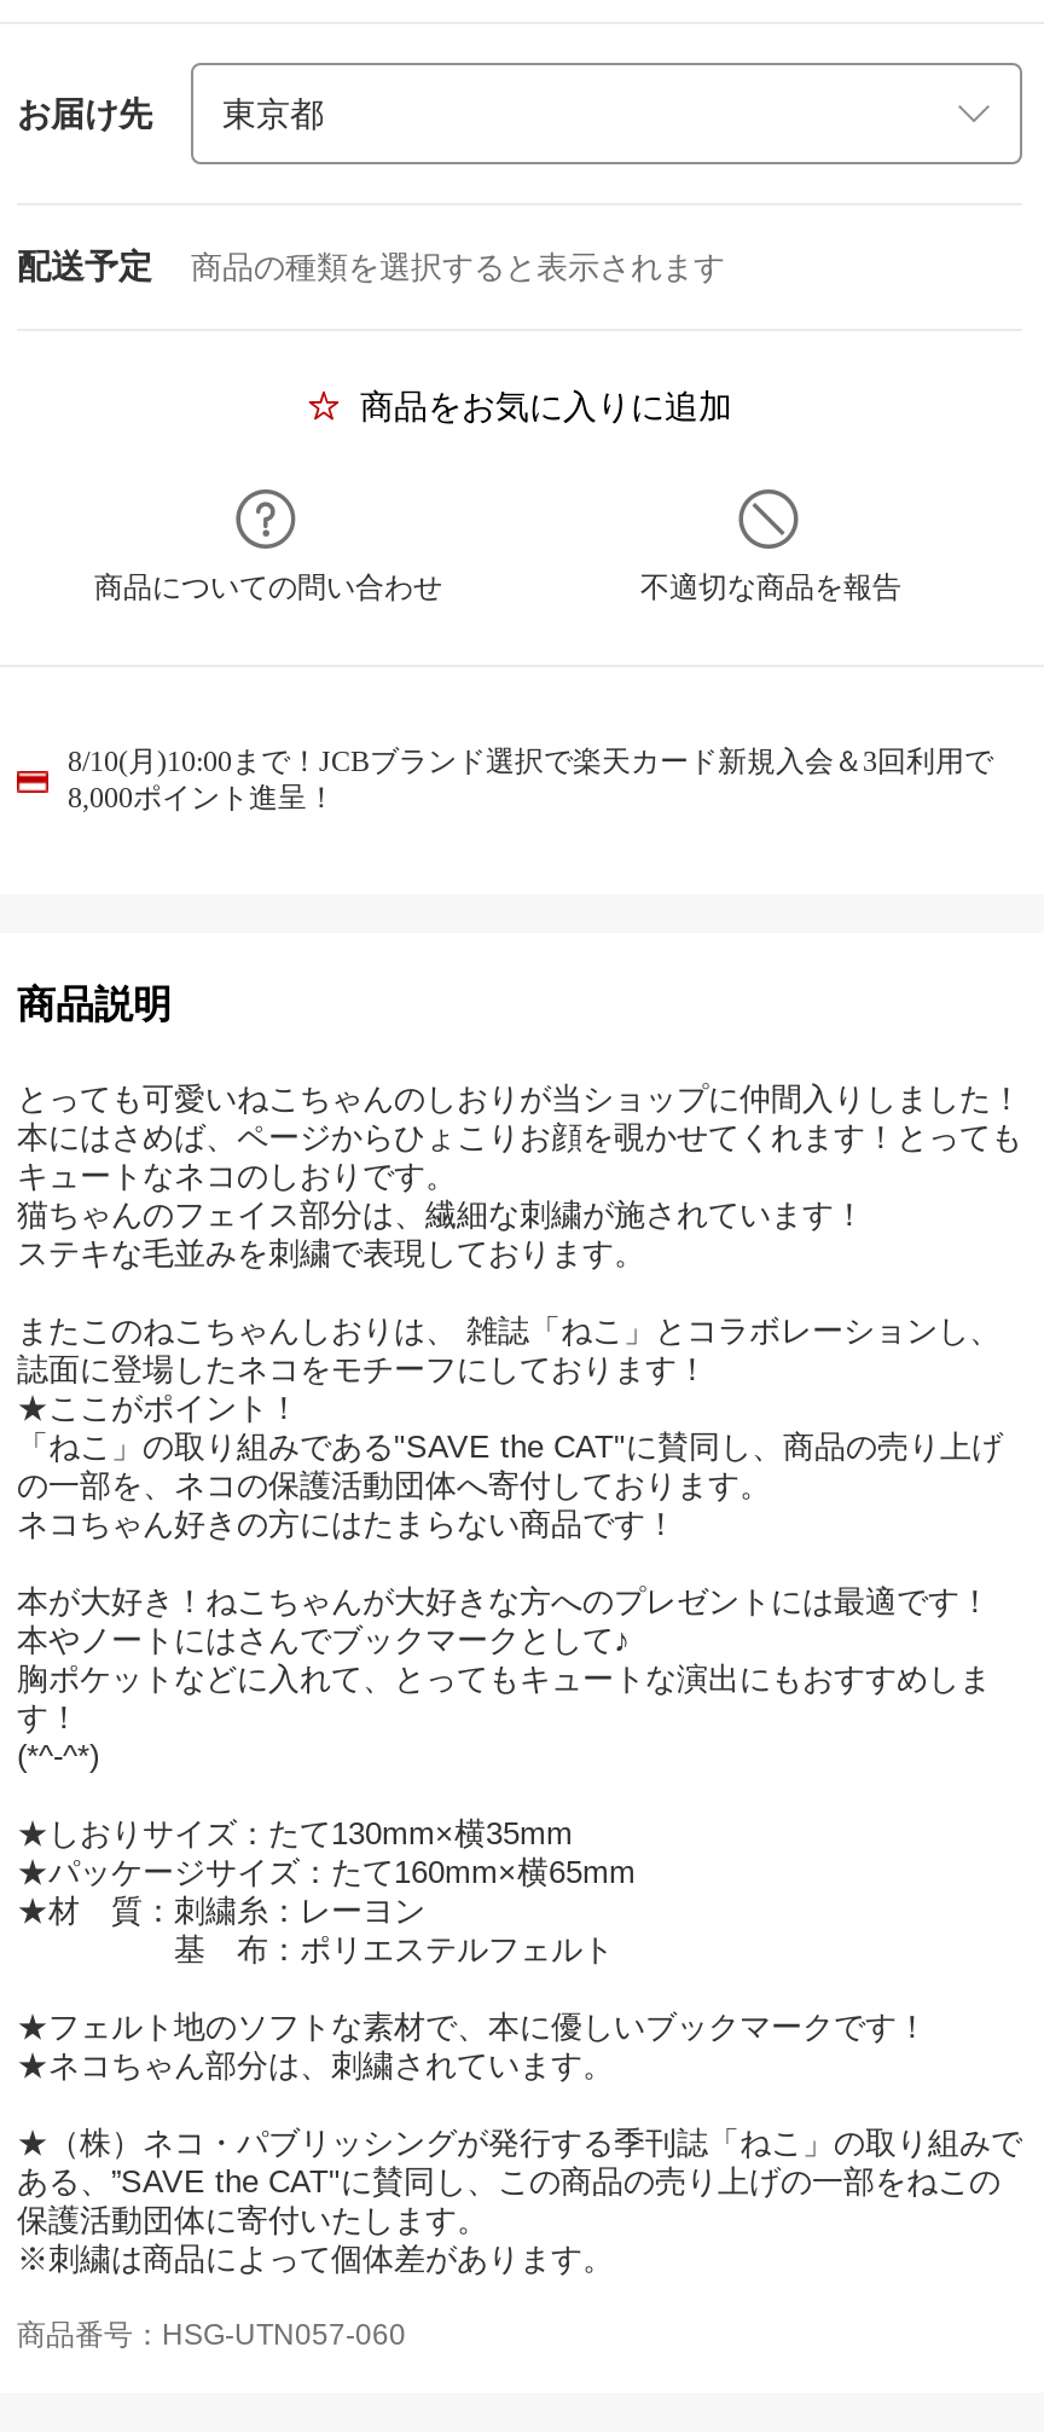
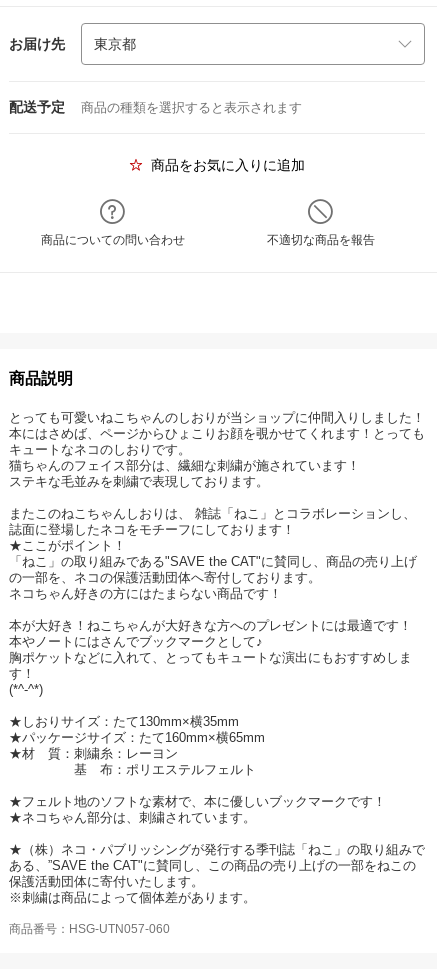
[68,744,993,815] 8/10(月)10:00まで！JCBブランド選択で楽天カード新規入会＆3回利用で | 8,000ポイント進呈！ -> none

